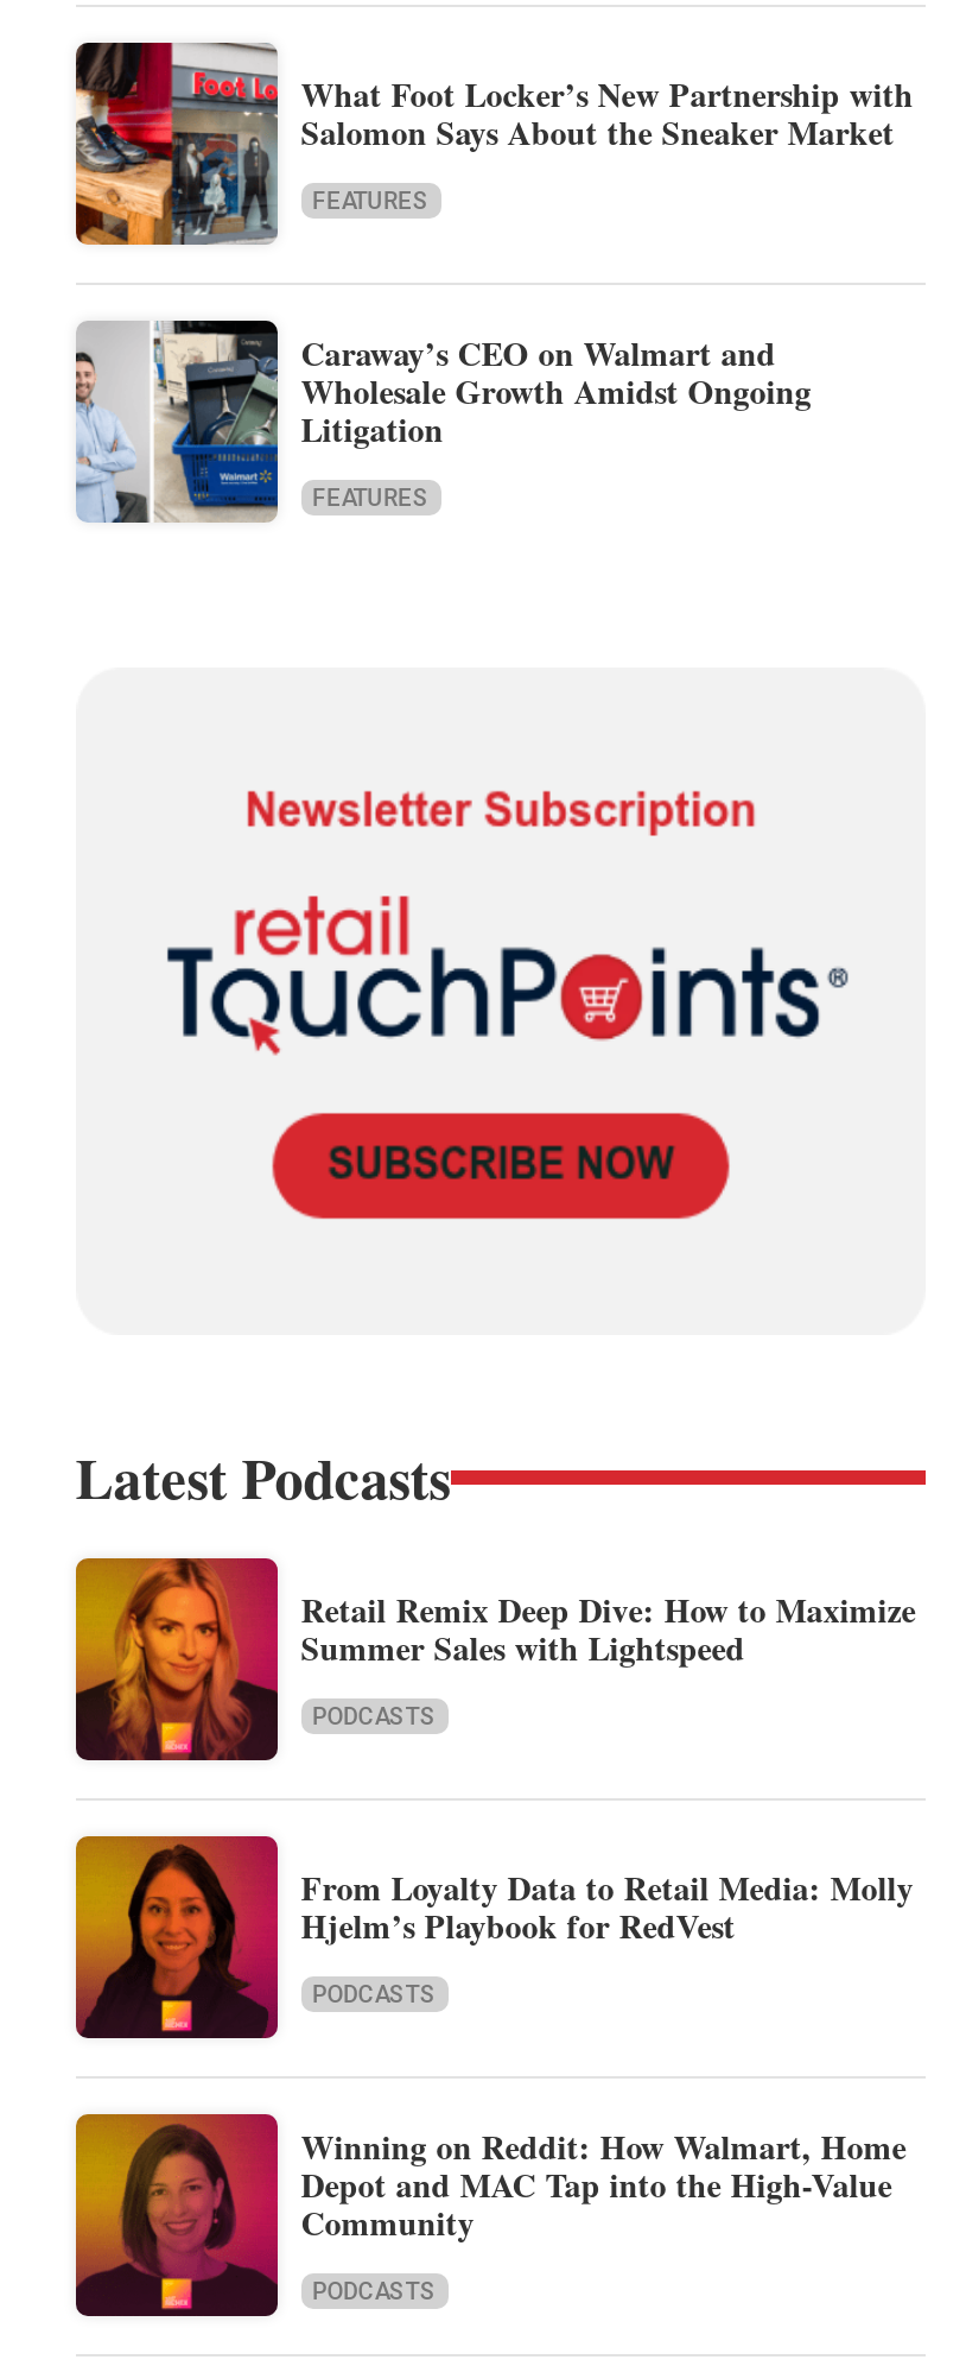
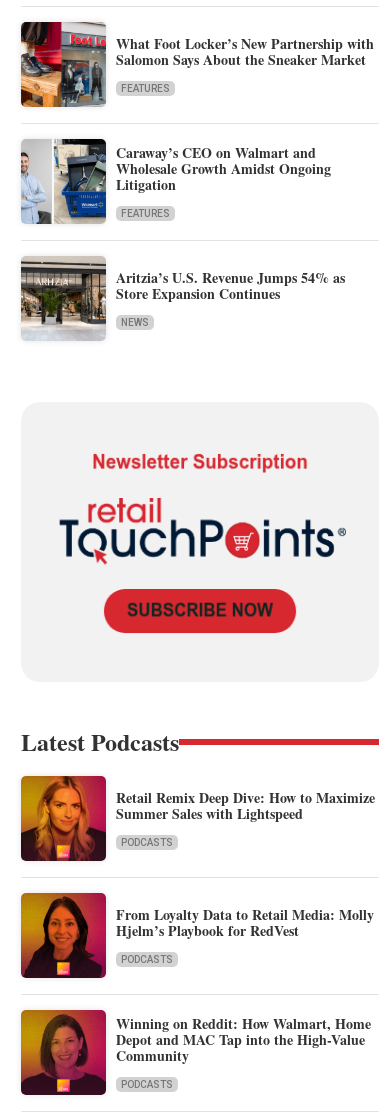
none -> [20,256,345,340] [image] | Aritzia’s U.S. Revenue Jumps 54% as | Store Expansion Continues | NEWS

